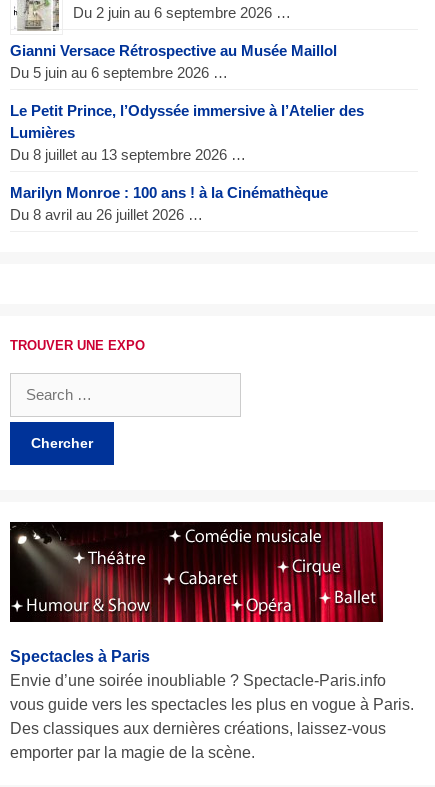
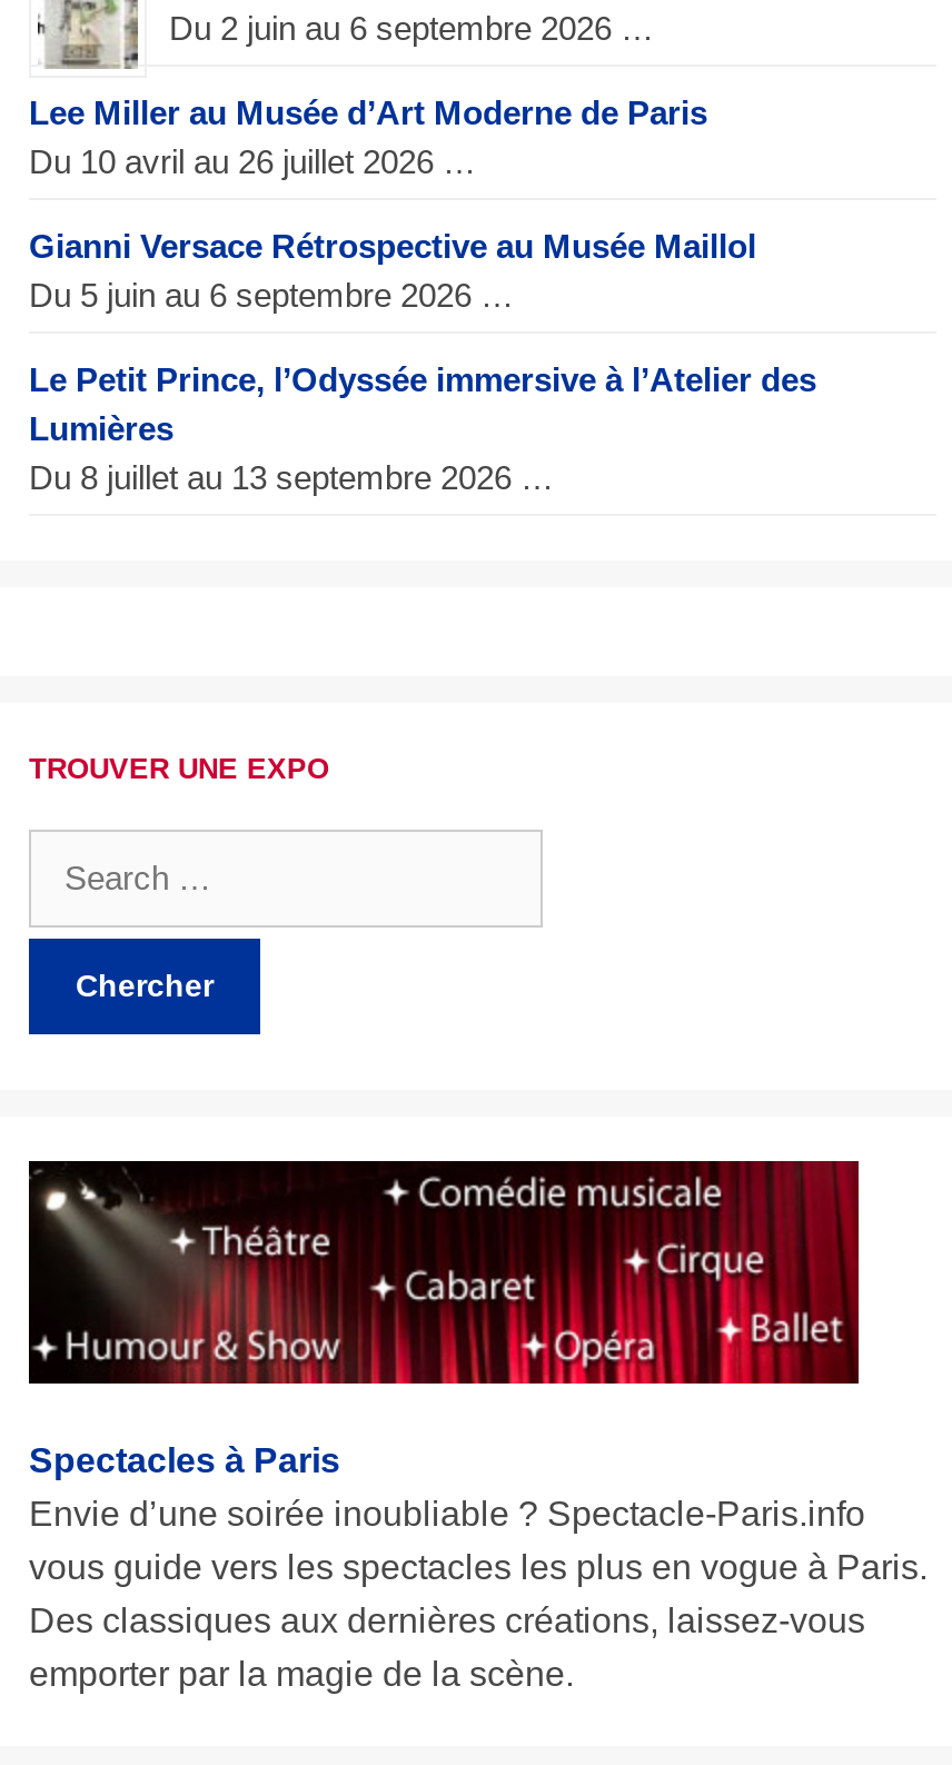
none -> [29,93,707,180] Lee Miller au Musée d’Art Moderne de Paris | Du 10 avril au 26 juillet 2026 …
moved [10,42,364,163] -> [29,226,816,495]: Gianni Versace Rétrospective au Musée Maillol | Du 5 juin au 6 septembre 2026 … | Le Petit Prince, l’Odyssée immersive à l’Atelier des | Lumières | Du 8 juillet au 13 septembre 2026 …
[10,184,328,223] Marilyn Monroe : 100 ans ! à la Cinémathèque | Du 8 avril au 26 juillet 2026 … -> none

